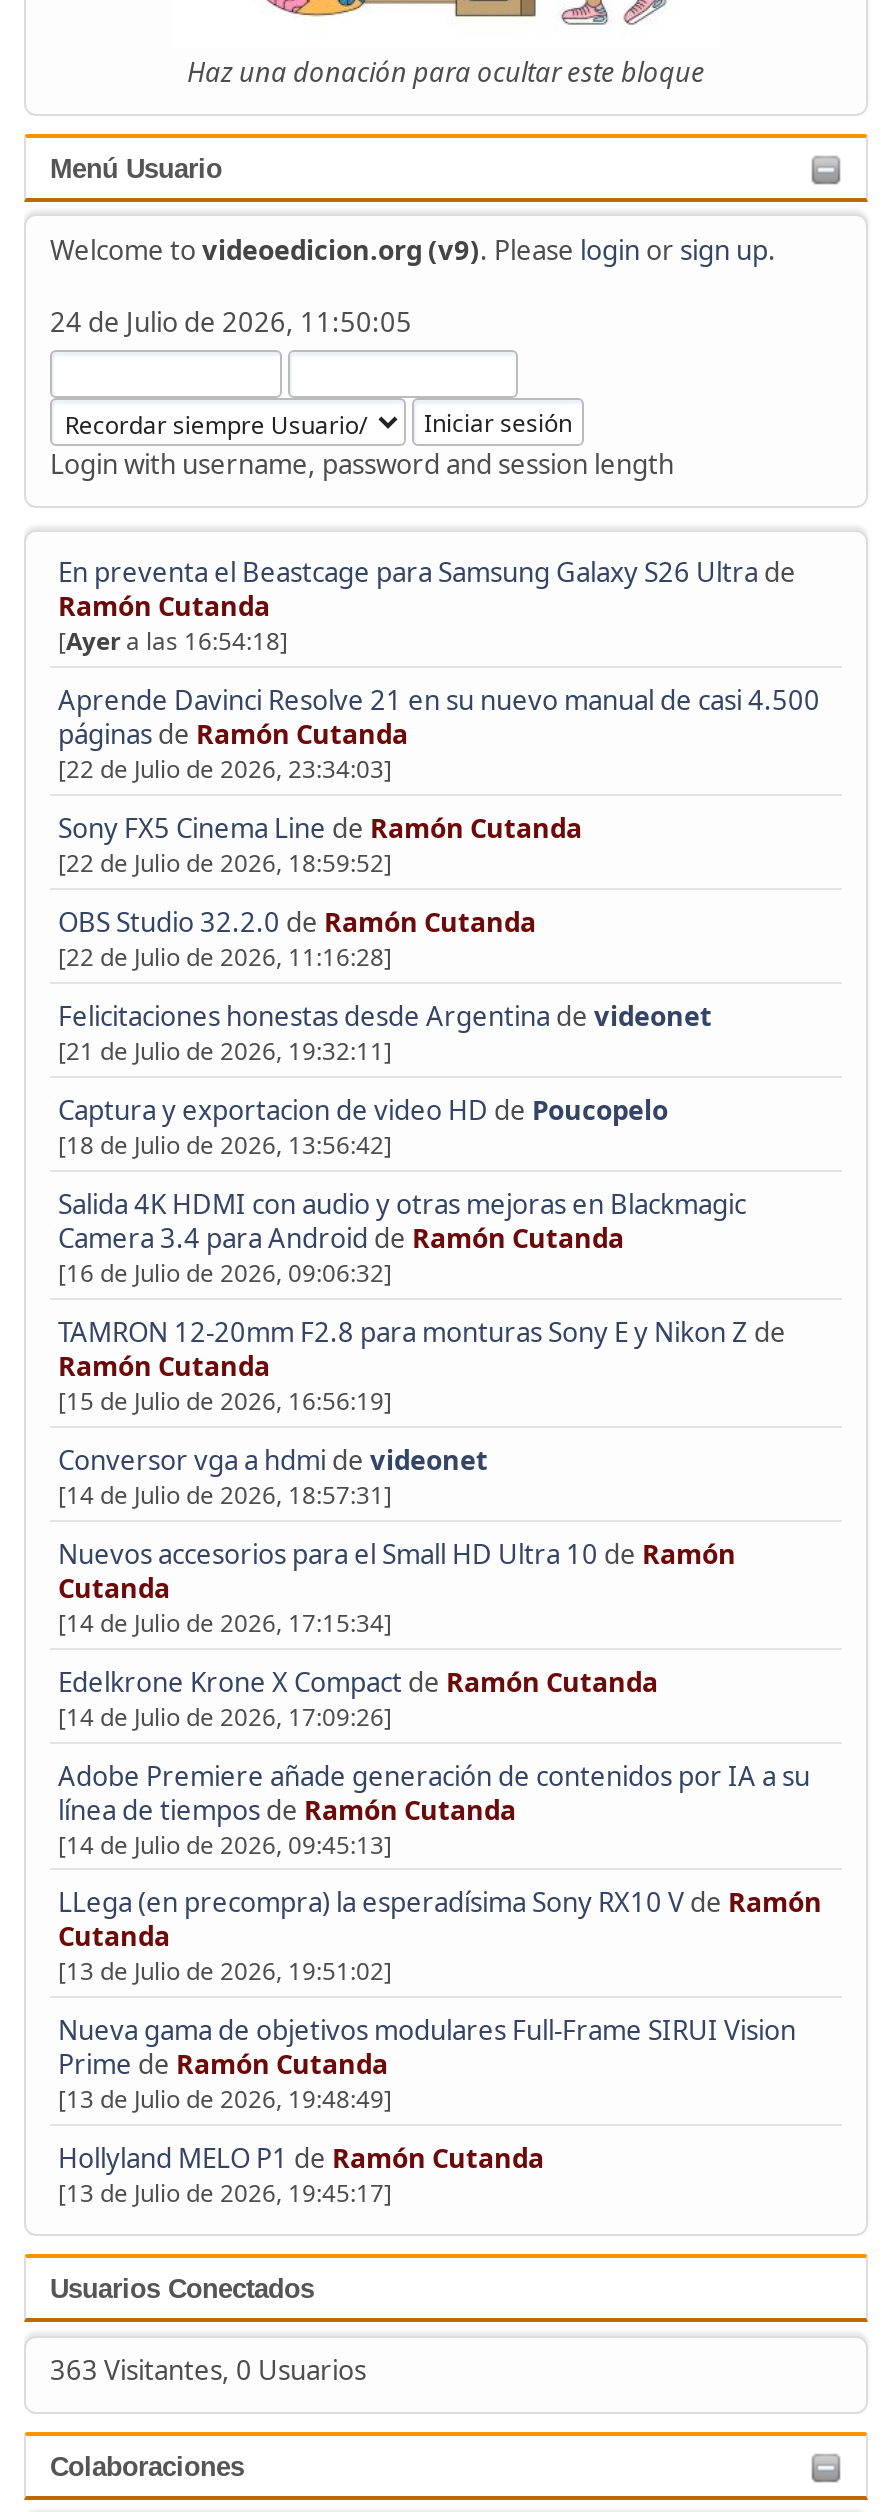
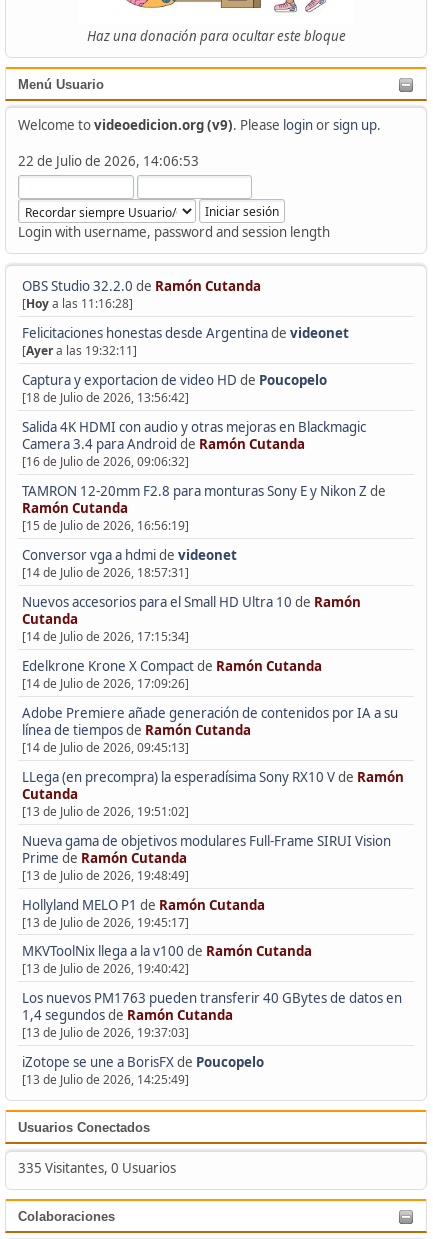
[50,305,412,341] 24 de Julio de 2026, 11:50:05 -> [18,152,199,170] 22 de Julio de 2026, 14:06:53
[58,554,820,880] En preventa el Beastcage para Samsung Galaxy S26 Ultra de | Ramón Cutanda | [Ayer a las 16:54:18] | Aprende Davinci Resolve 21 en su nuevo manual de casi 4.500 | páginas de Ramón Cutanda | [22 de Julio de 2026, 23:34:03] | Sony FX5 Cinema Line de Ramón Cutanda | [22 de Julio de 2026, 18:59:52] -> none
moved [58,904,536,940] -> [22,277,261,295]: OBS Studio 32.2.0 de Ramón Cutanda
[58,940,392,974] [22 de Julio de 2026, 11:16:28] -> [22,295,133,312] [Hoy a las 11:16:28]
moved [58,998,712,1034] -> [22,324,349,342]: Felicitaciones honestas desde Argentina de videonet
[58,1034,392,1068] [21 de Julio de 2026, 19:32:11] -> [22,342,137,359] [Ayer a las 19:32:11]
moved [58,1092,822,2211] -> [22,371,404,930]: Captura y exportacion de video HD de Poucopelo | [18 de Julio de 2026, 13:56:42] | Salida 4K HDMI con audio y otras mejoras en Blackmagic | ... | Hollyland MELO P1 de Ramón Cutanda | [13 de Julio de 2026, 19:45:17]
none -> [22,942,402,1088] MKVToolNix llega a la v100 de Ramón Cutanda | [13 de Julio de 2026, 19:40:42] | Los nuevos PM1763 pueden transferir 40 GBytes de datos en | 1,4 segundos de Ramón Cutanda | [13 de Julio de 2026, 19:37:03] | iZotope se une a BorisFX de Poucopelo | [13 de Julio de 2026, 14:25:49]
[50,2352,366,2388] 363 Visitantes, 0 Usuarios -> [18,1159,176,1177] 335 Visitantes, 0 Usuarios

